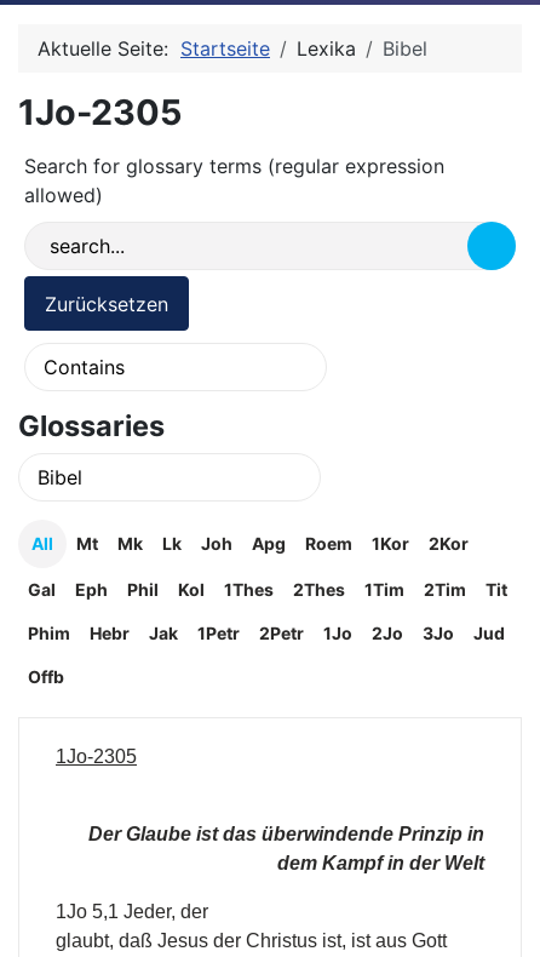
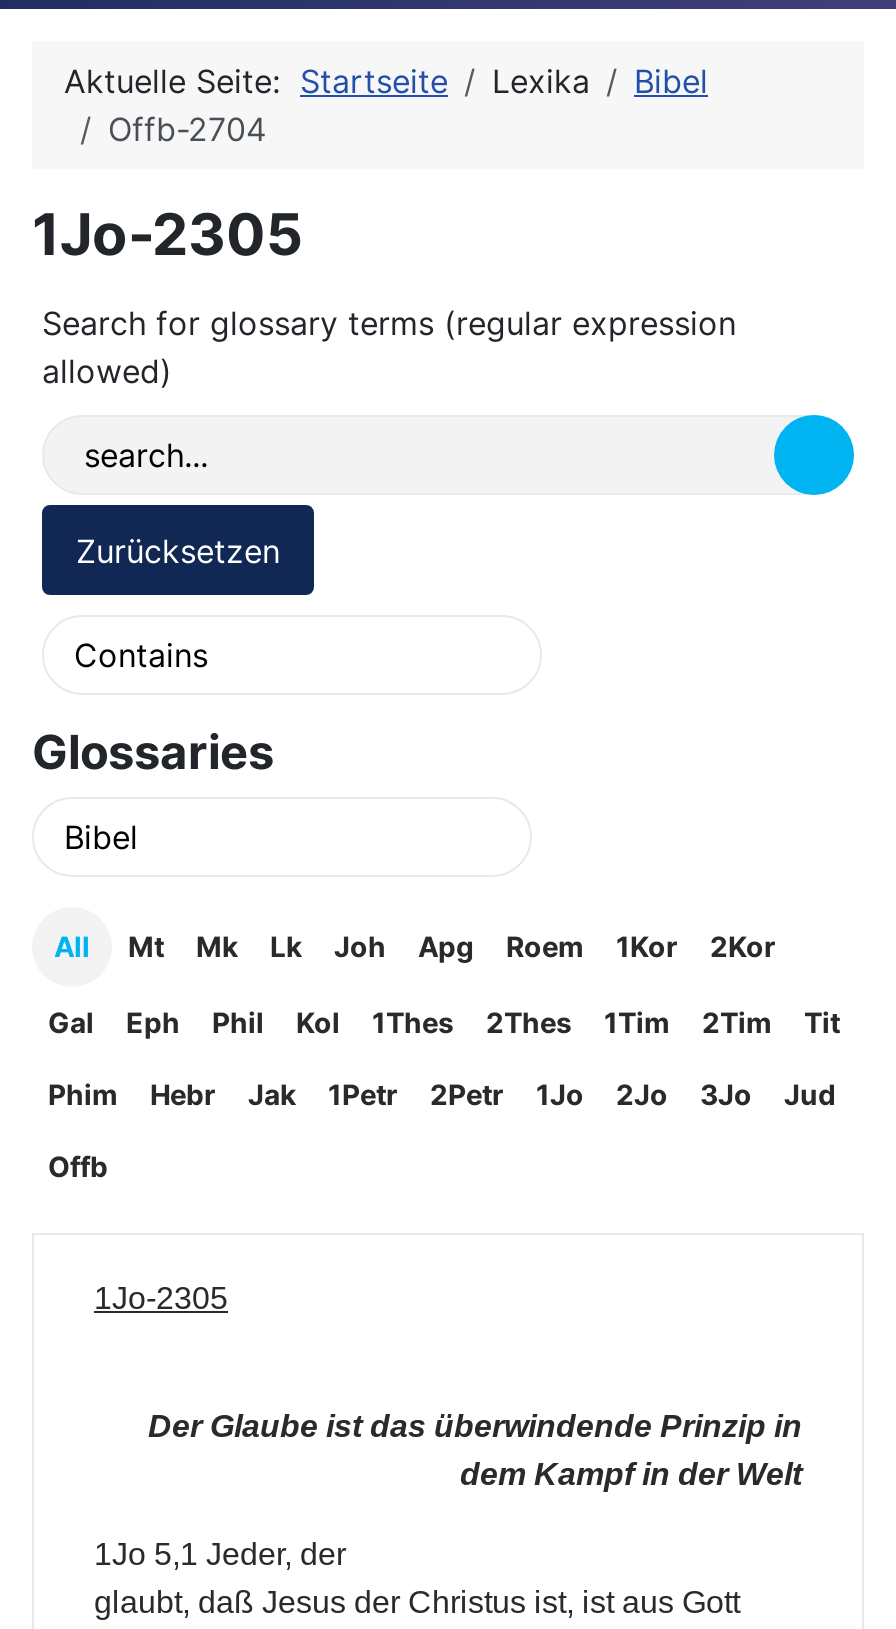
none -> [108,109,266,149] Offb-2704

